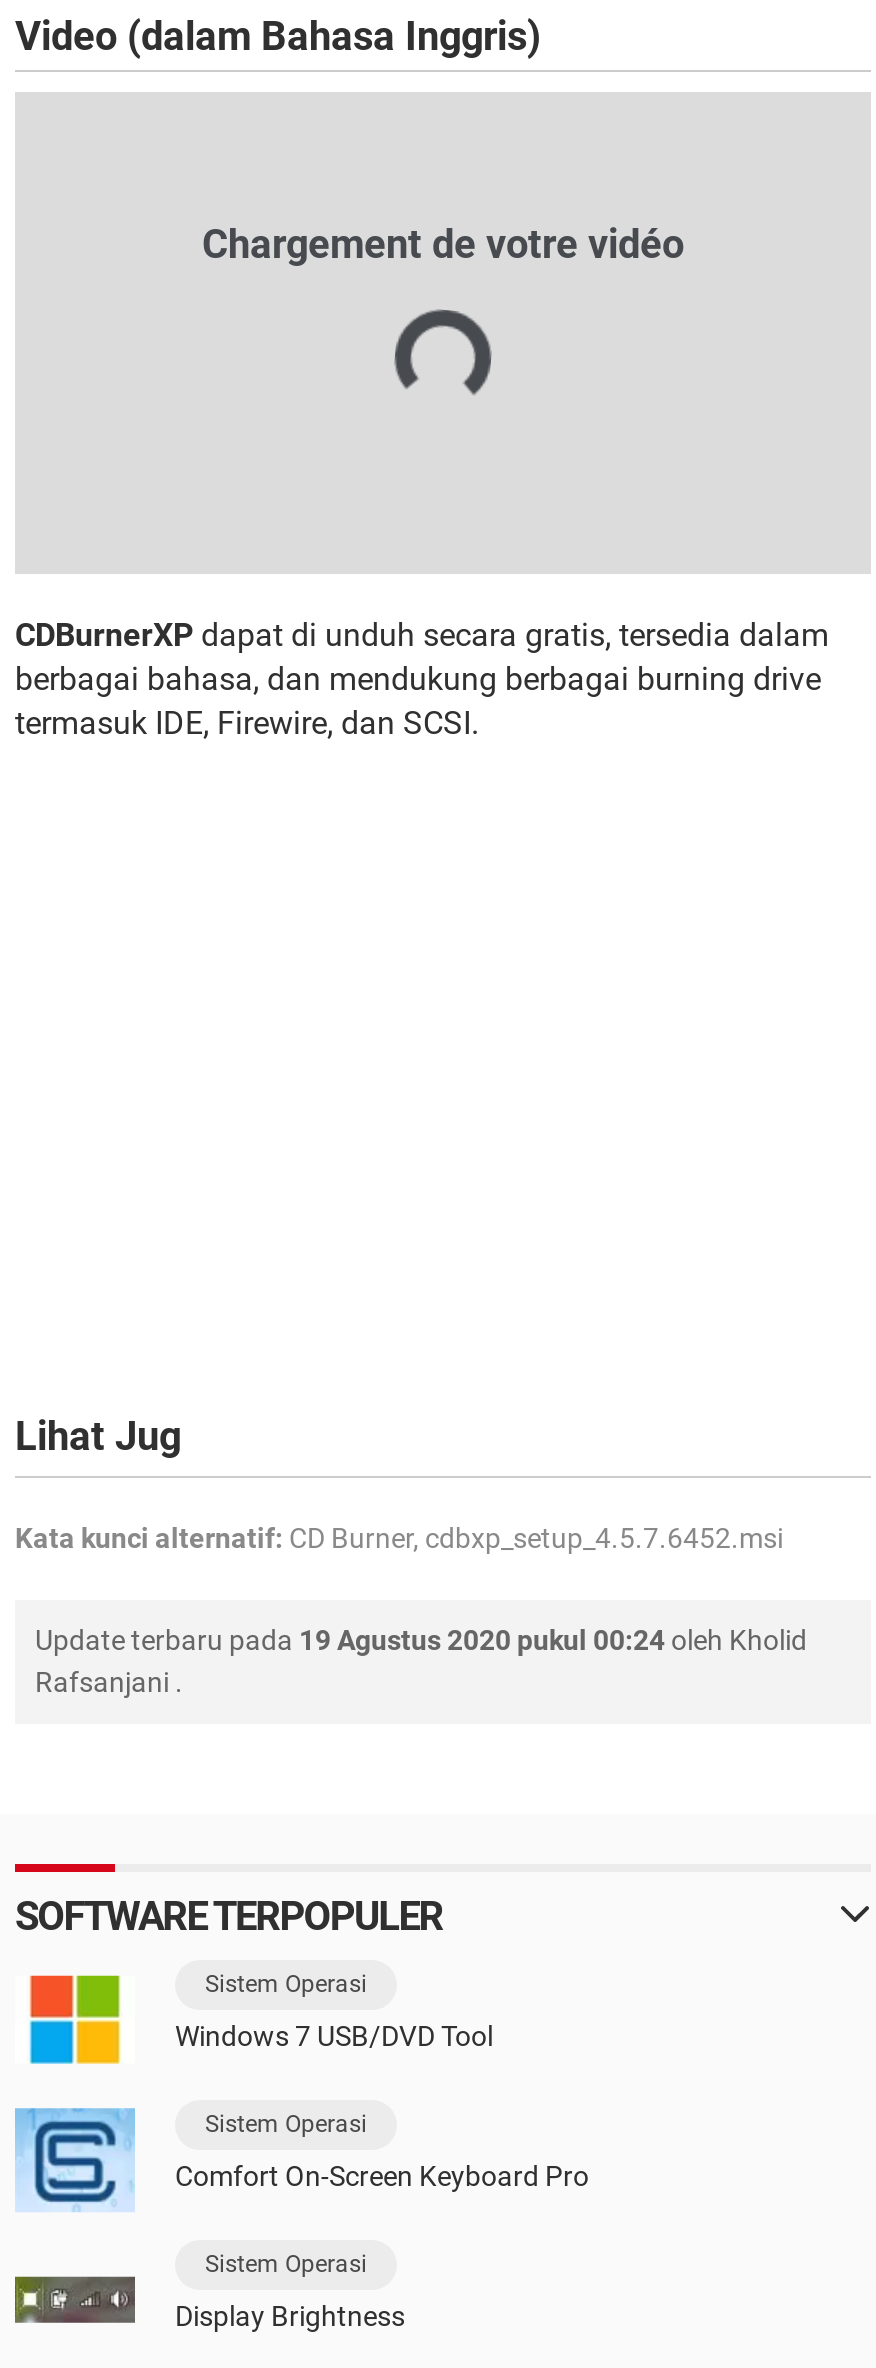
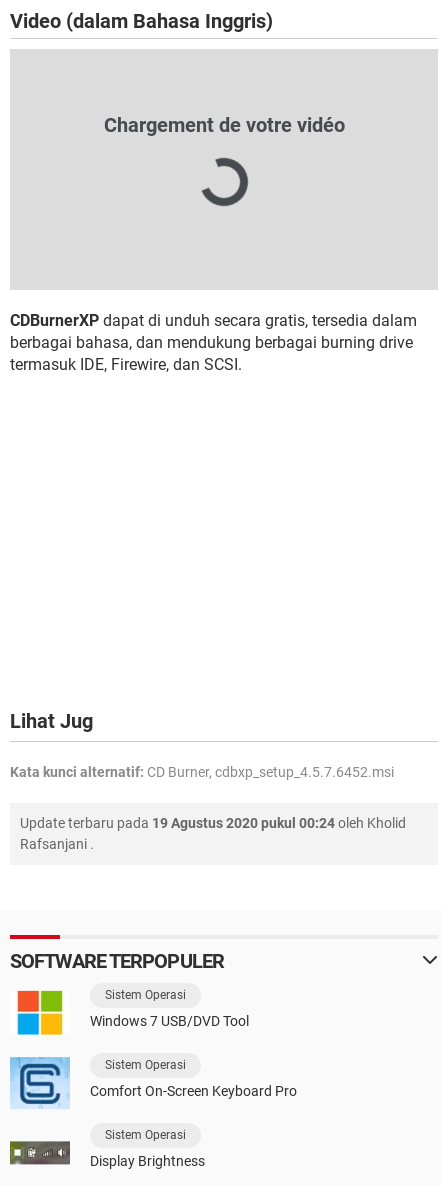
[393,314,471,406] [image] -> [200,161,239,207] [image]

